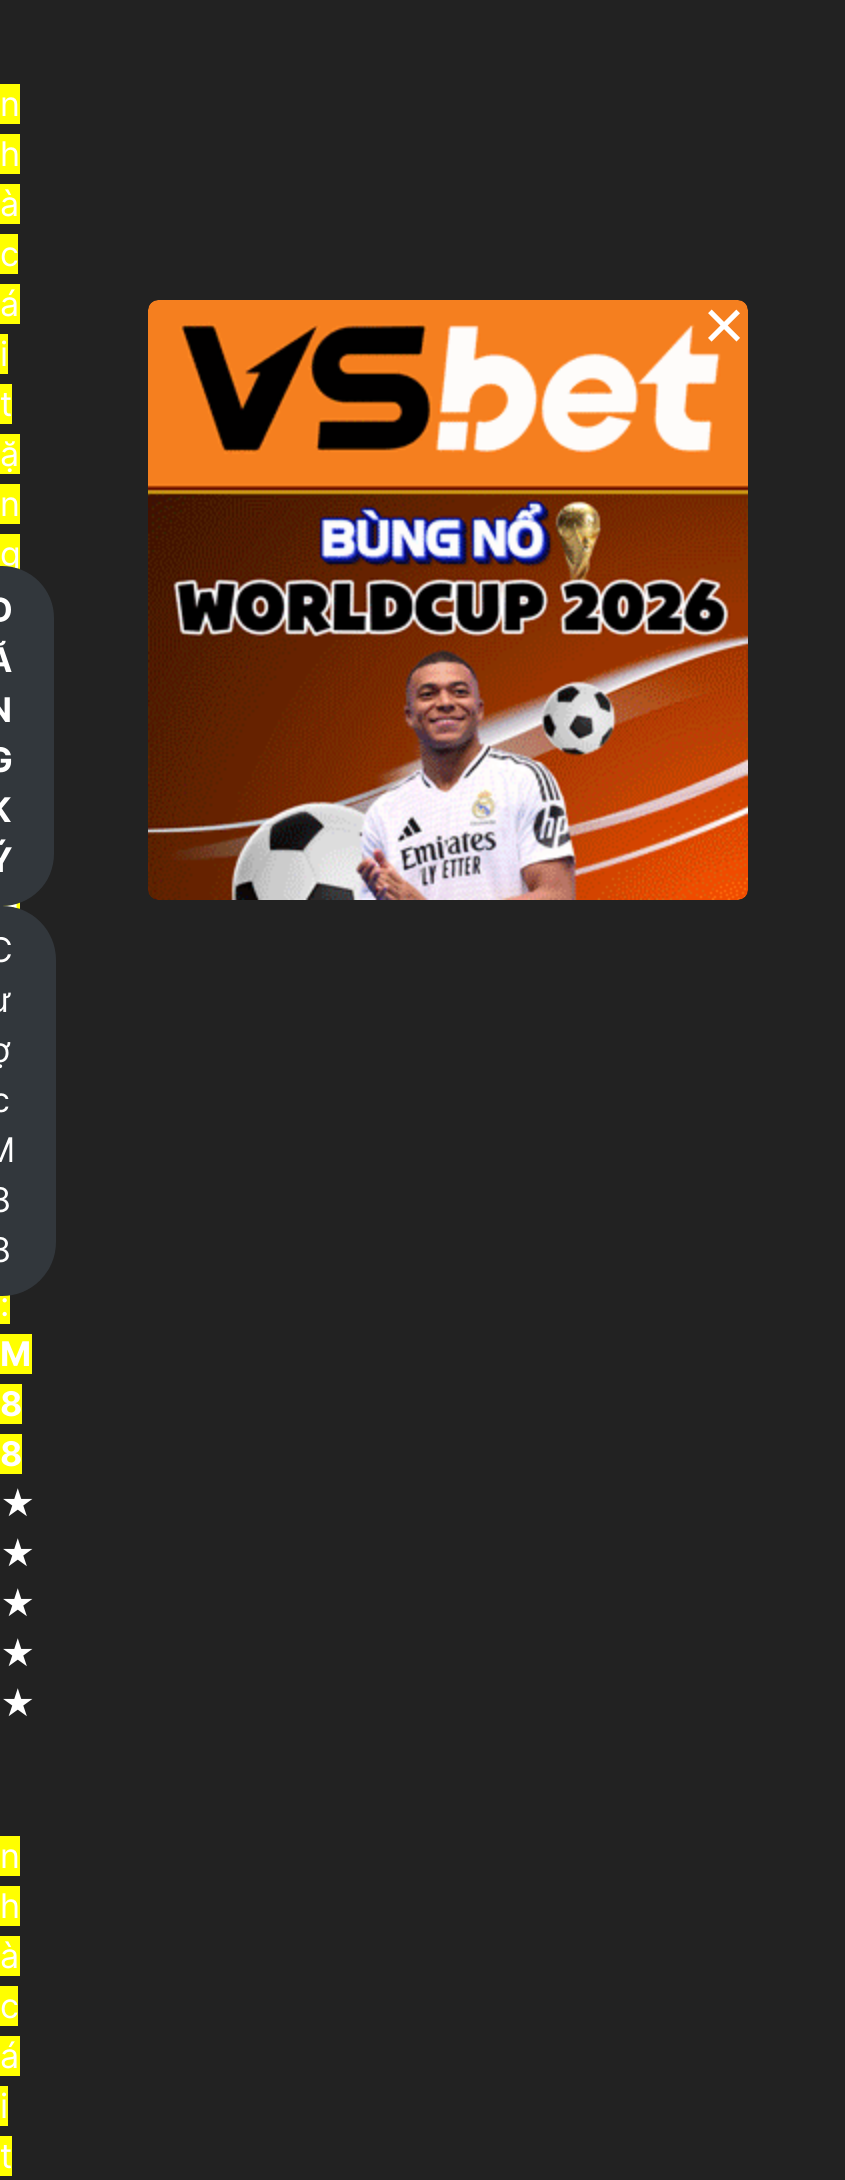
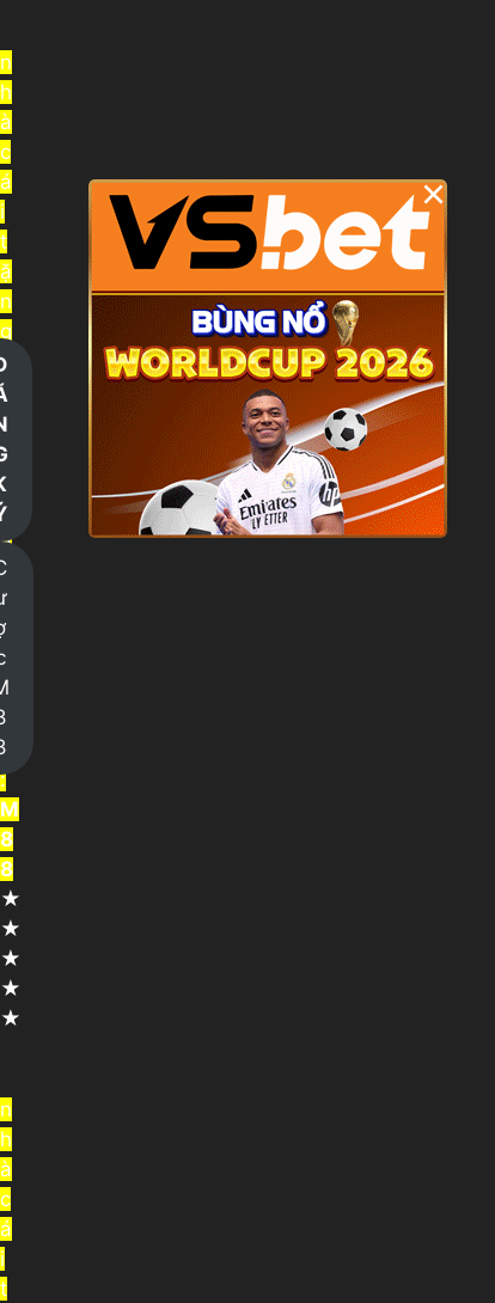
[172,462,750,902] [image] -> [87,179,448,539] [image]

